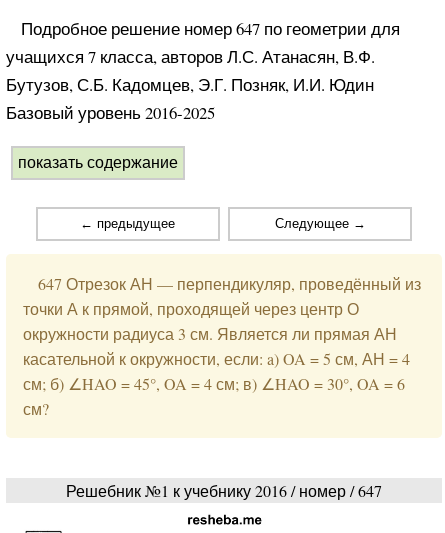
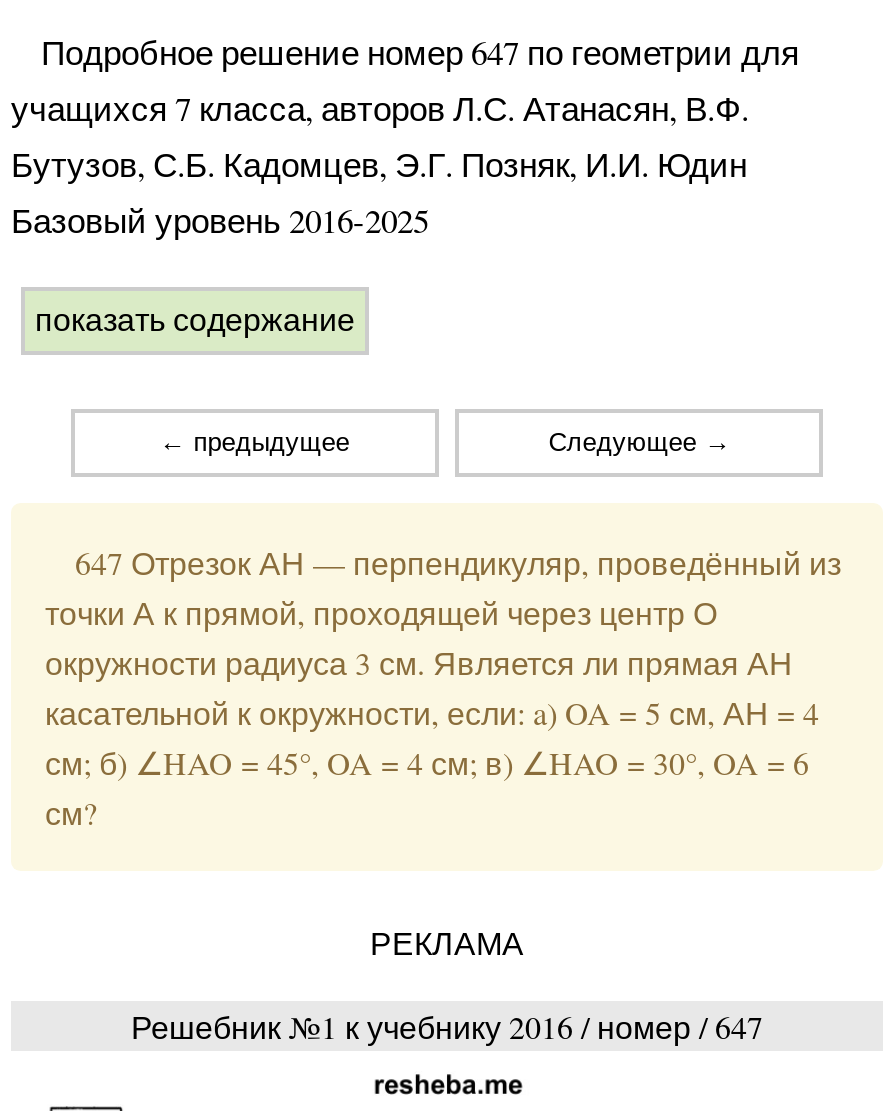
none -> [370,927,524,961] РЕКЛАМА

